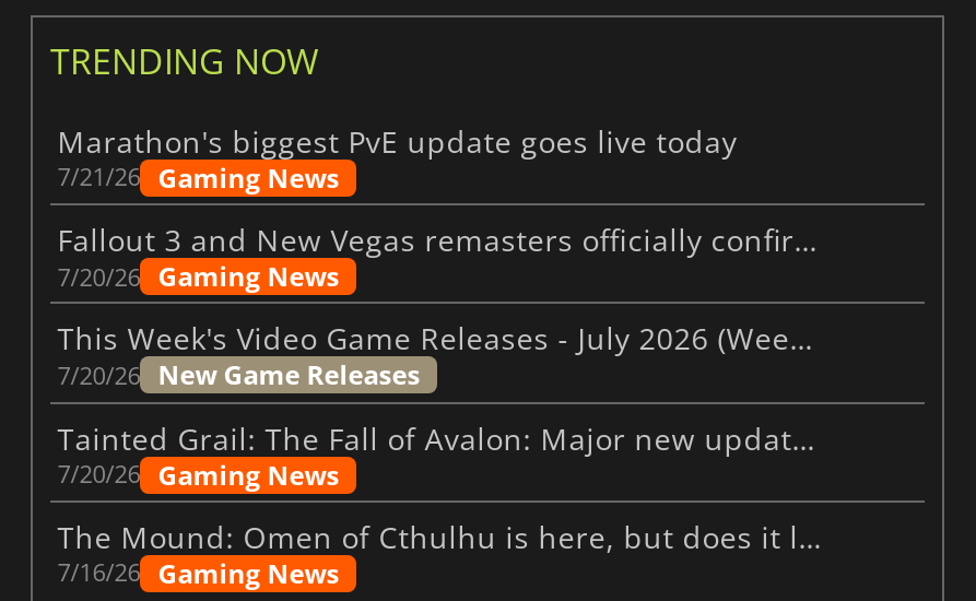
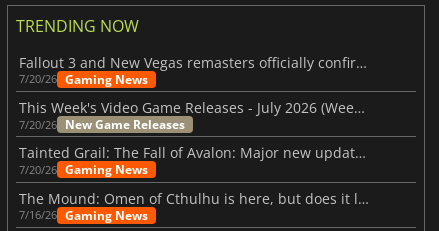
[57,120,737,197] Marathon's biggest PvE update goes live today | 7/21/26 Gaming News -> none

